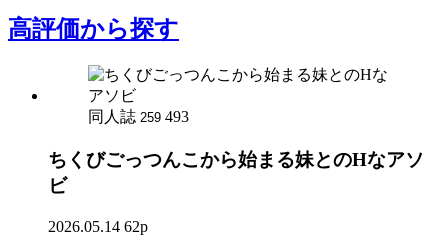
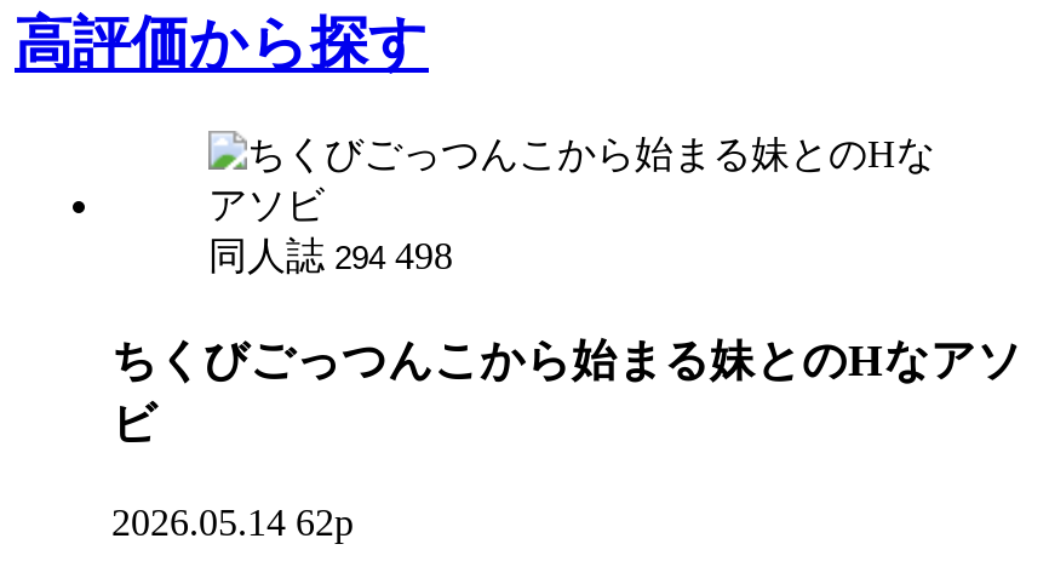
[88,108,189,125] 同人誌 259 493 -> [208,236,453,277] 同人誌 294 498

